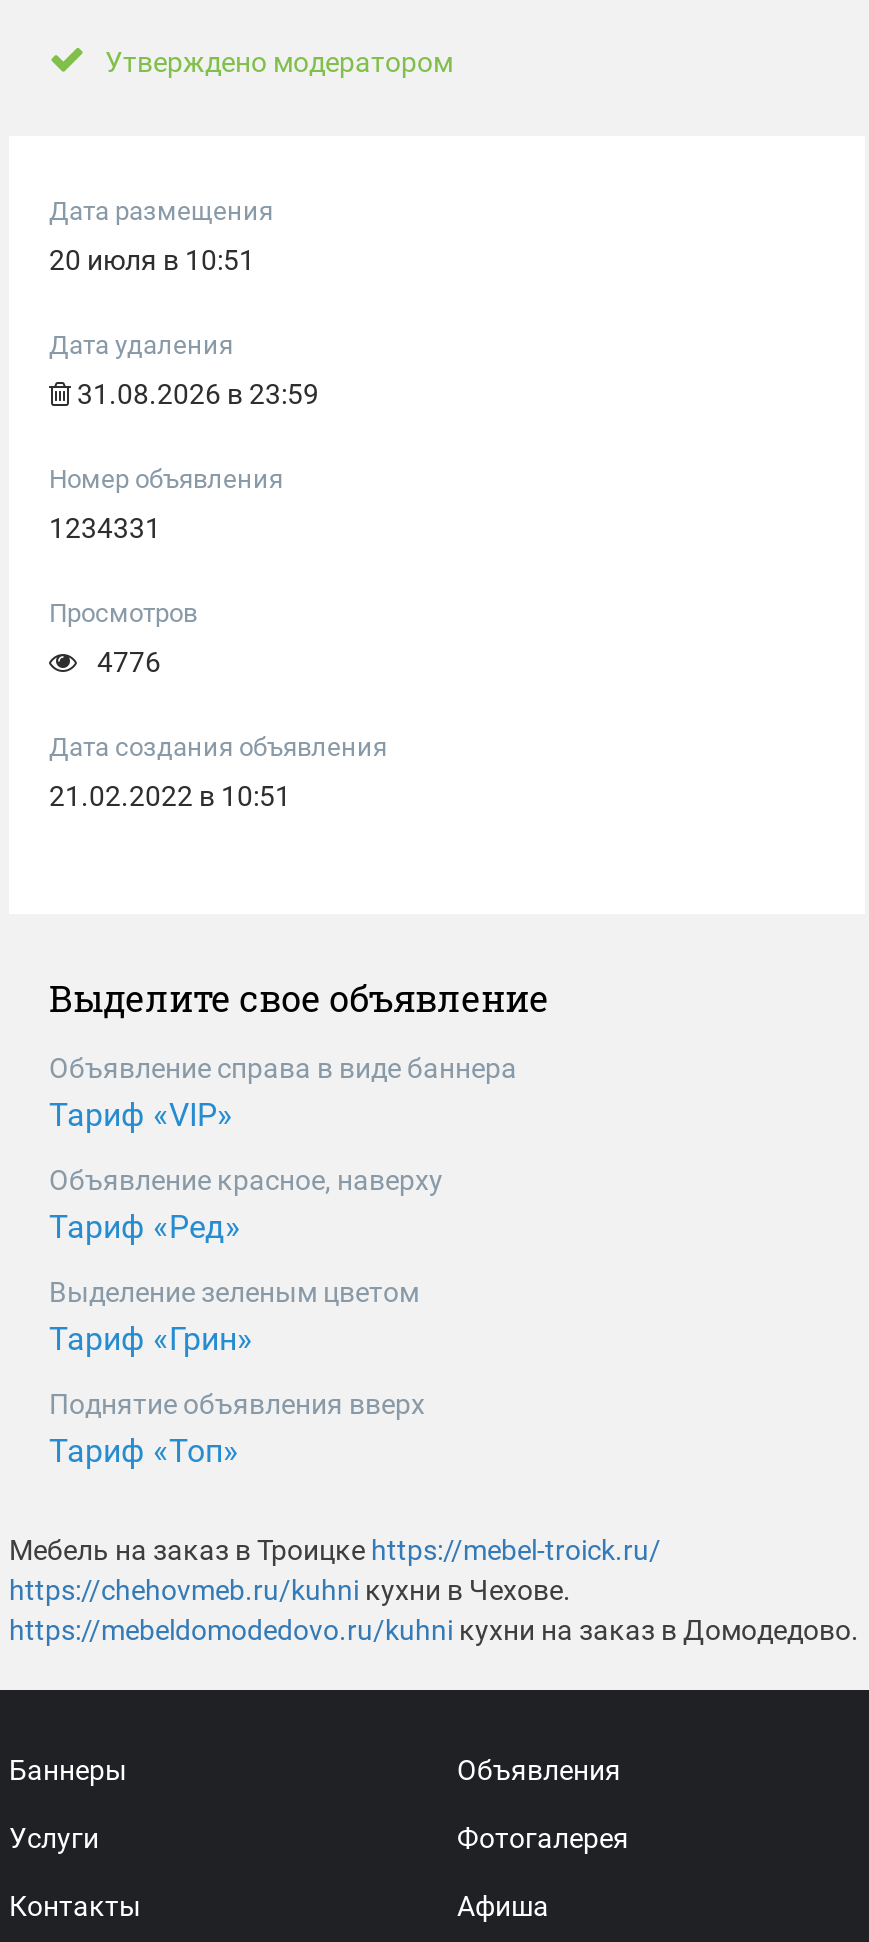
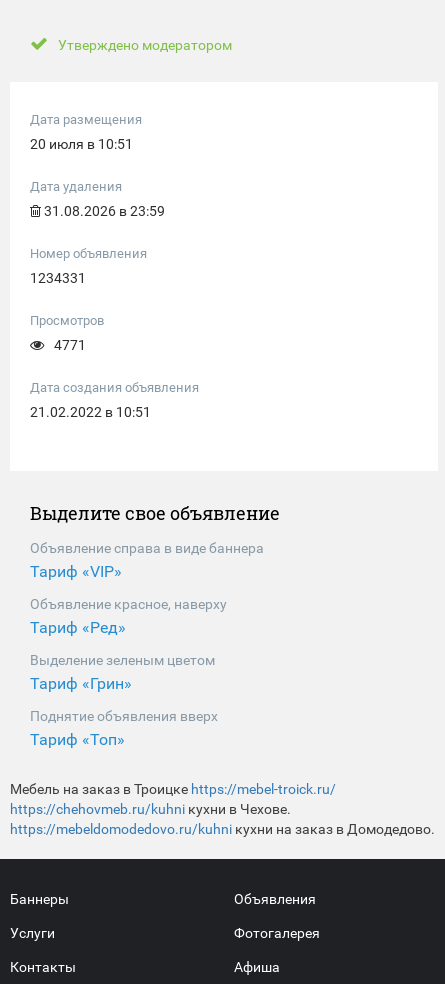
[97,646,161,678] 4776 -> [54,337,86,353] 4771

